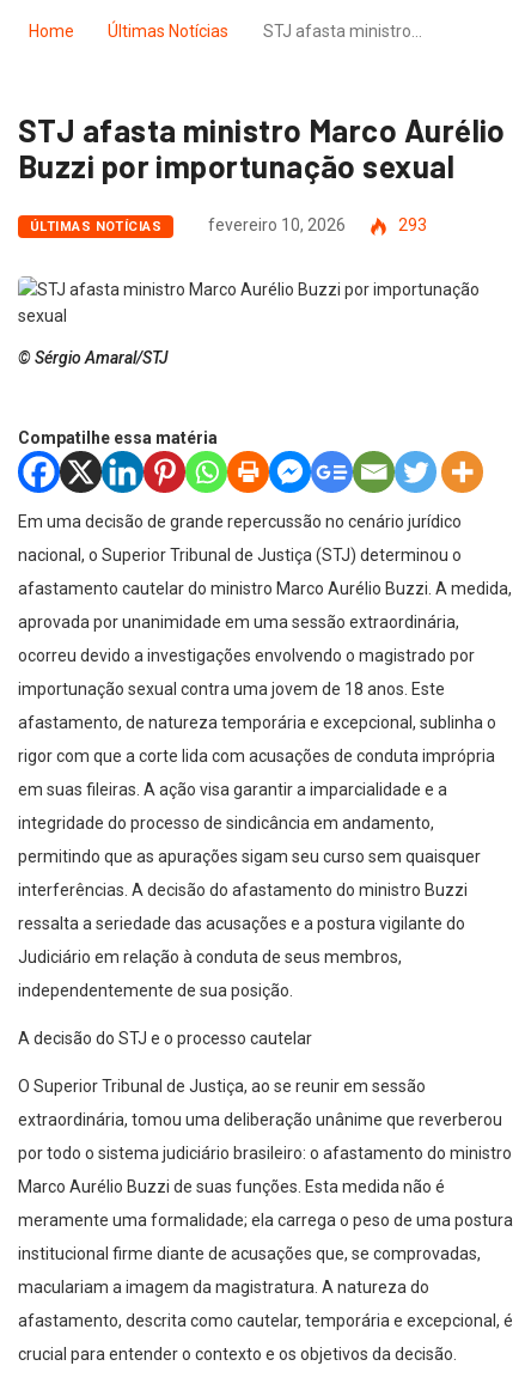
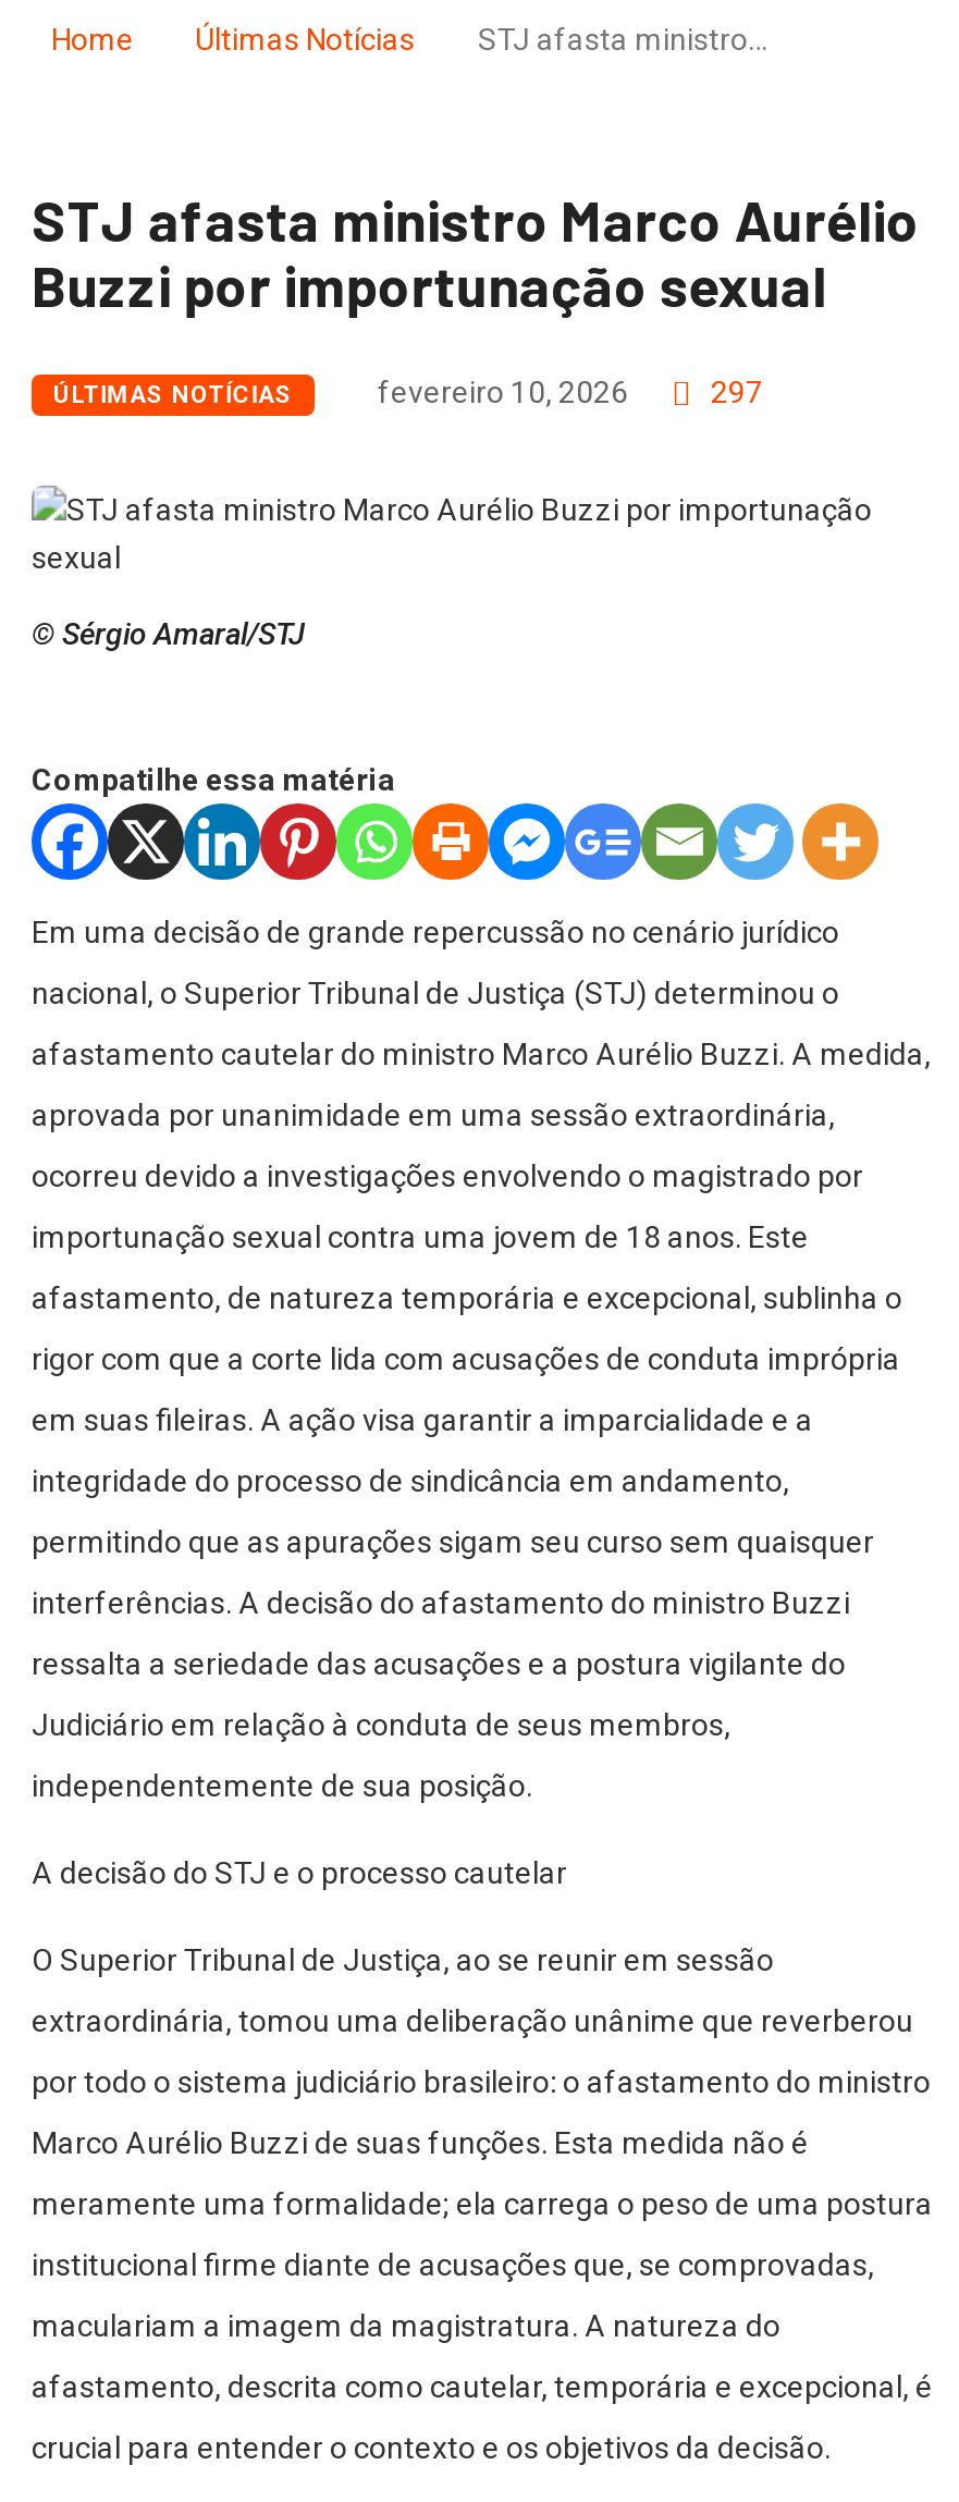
[395,215,427,234] 293 -> [704,375,763,409] 297

